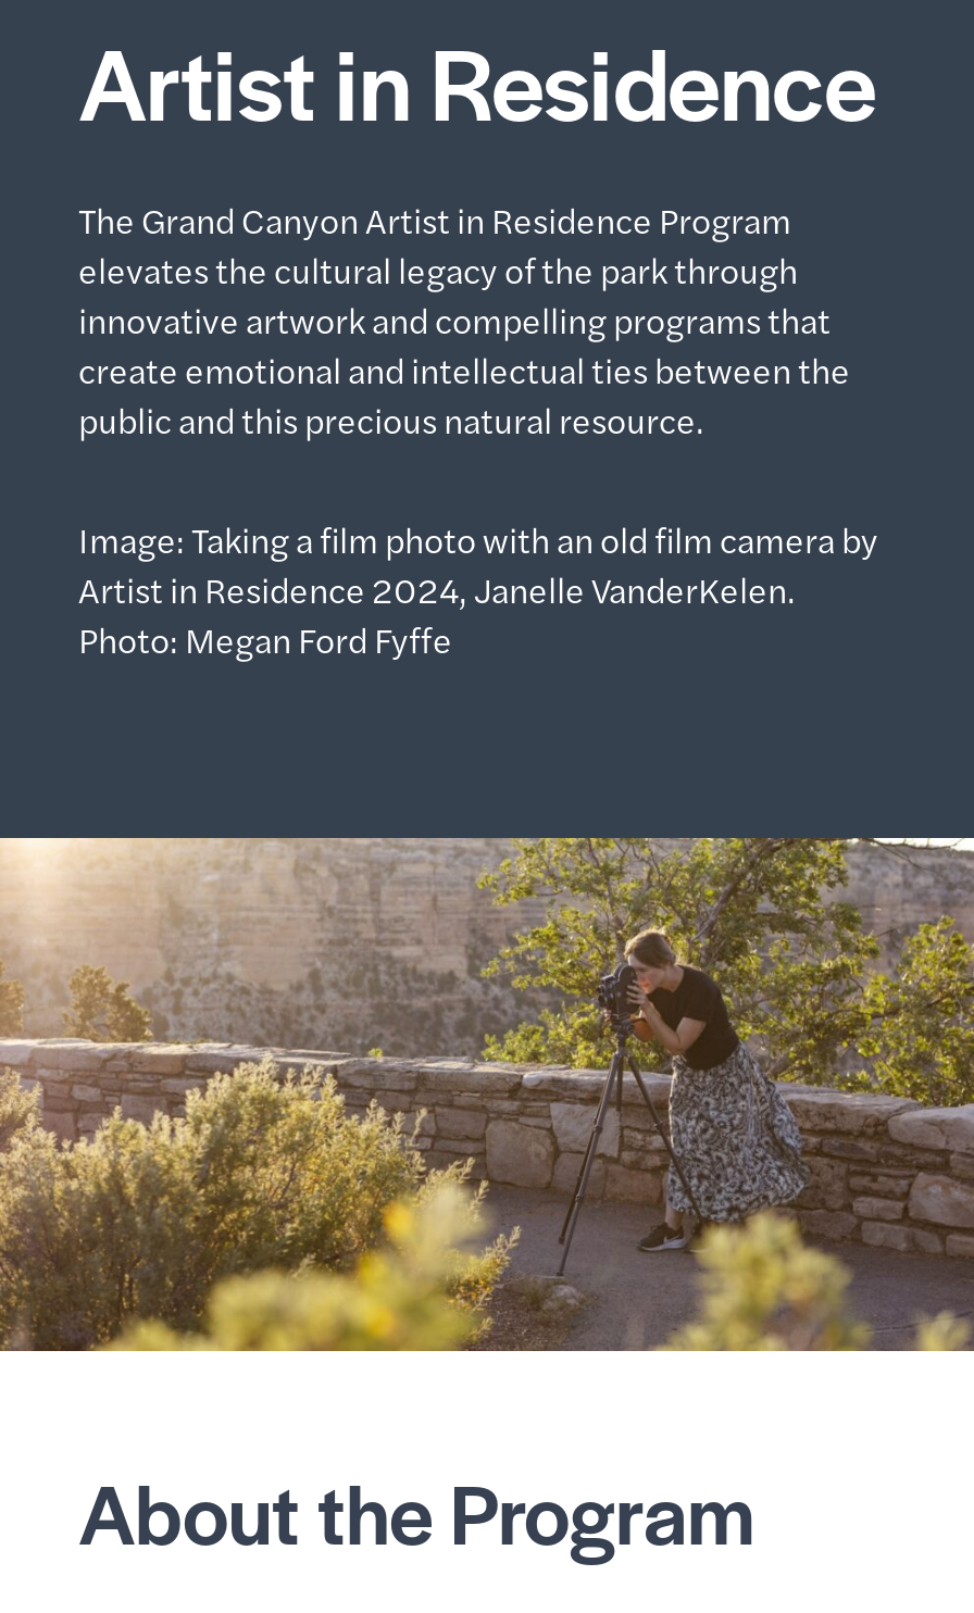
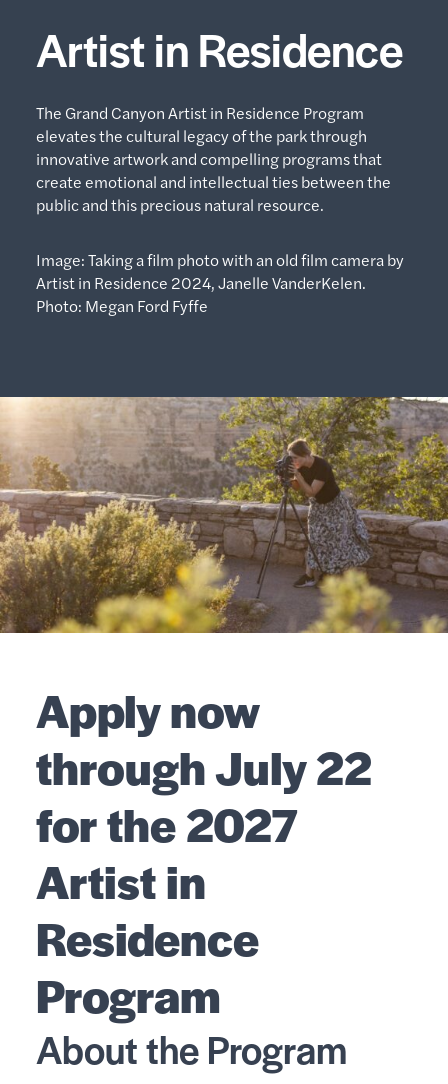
none -> [36,677,372,1026] Apply now | through July 22 | for the 2027 | Artist in | Residence | Program

